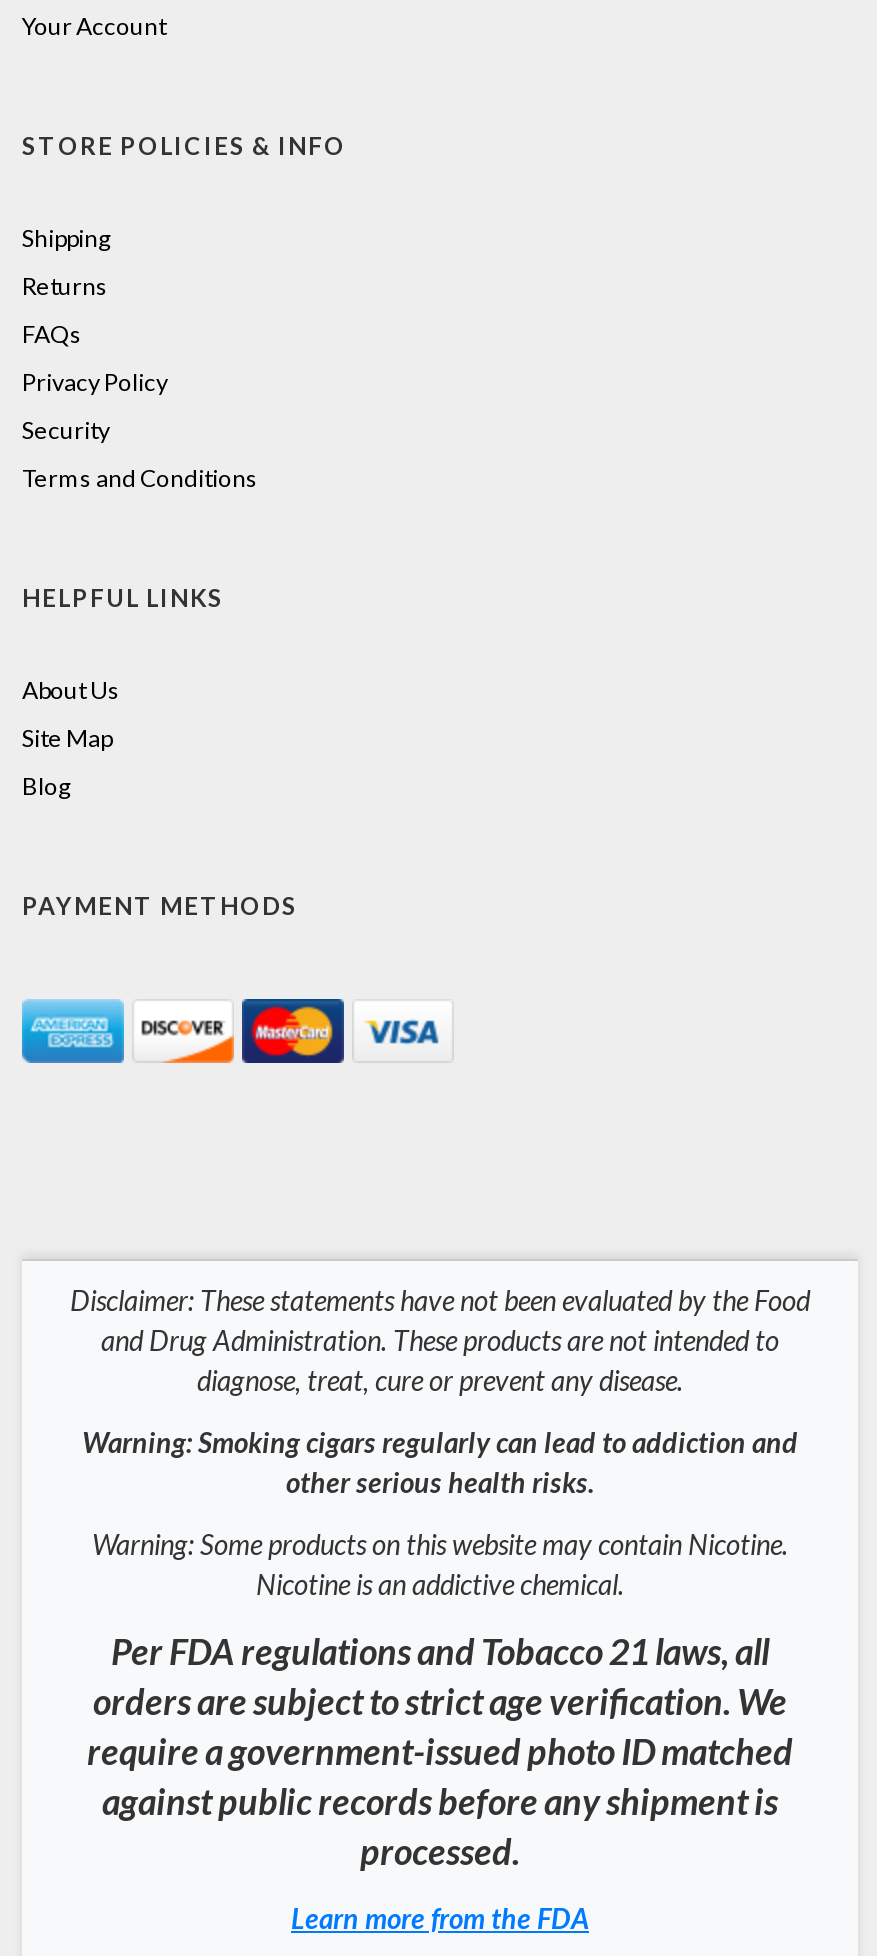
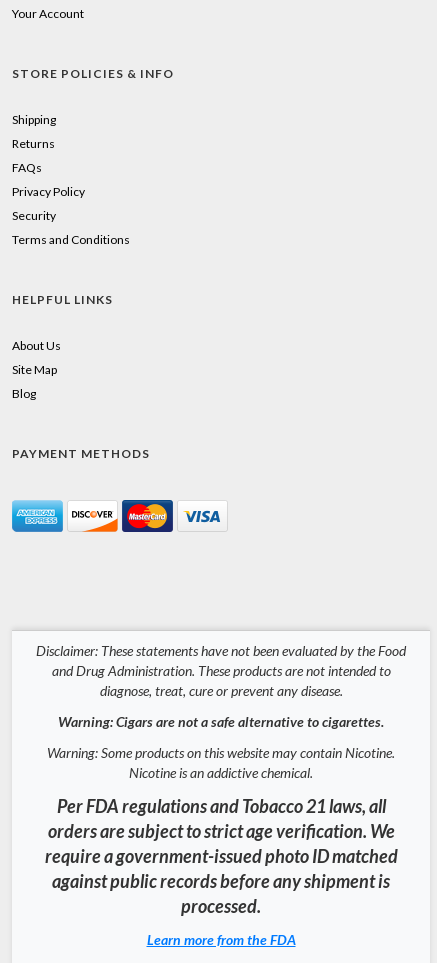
[82,1425,798,1499] Warning: Smoking cigars regularly can lead to addiction and | other serious health risks. -> [58,713,384,730] Warning: Cigars are not a safe alternative to cigarettes.

